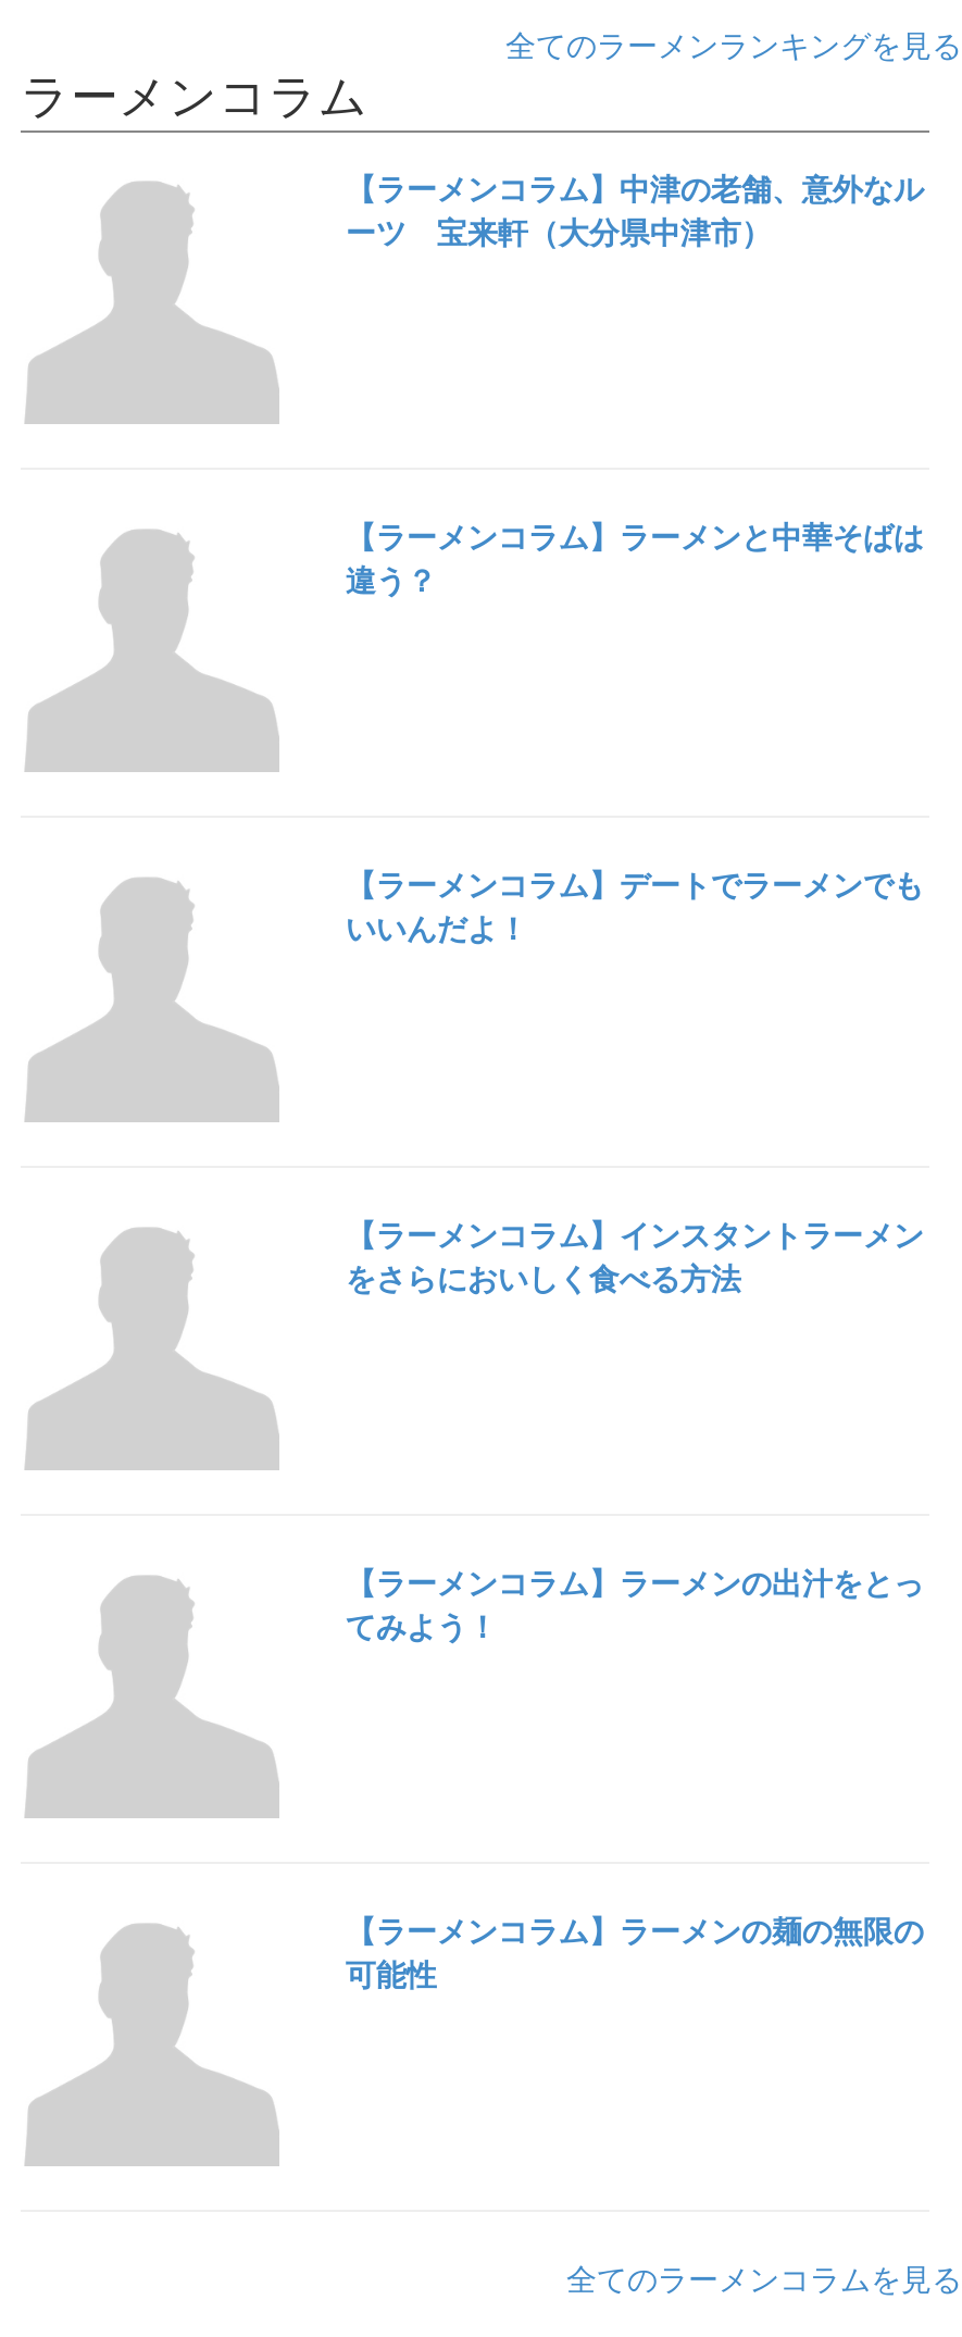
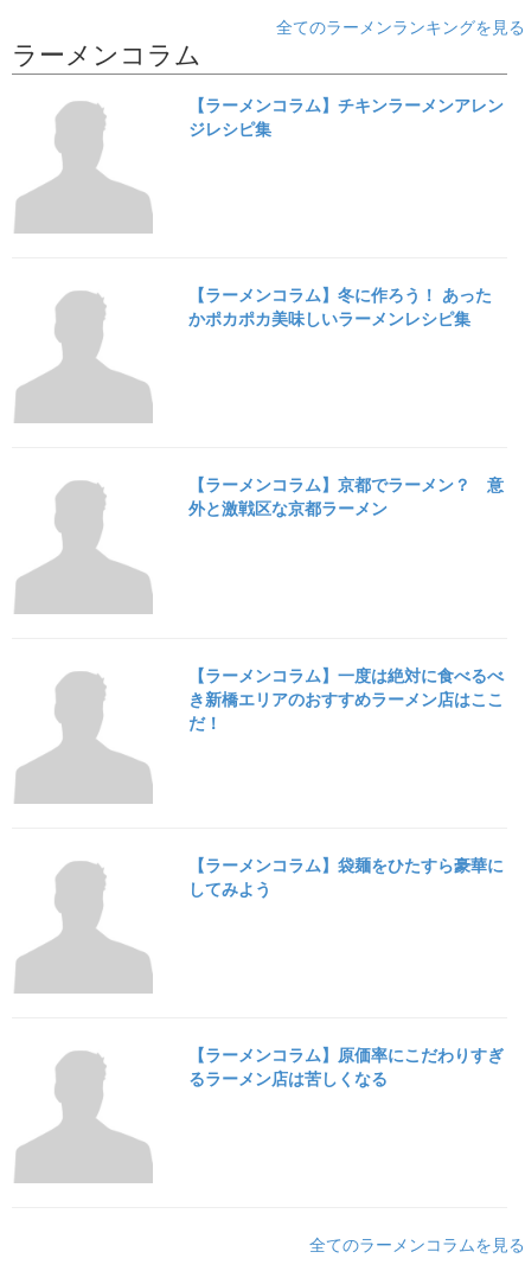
[345,164,924,251] 【ラーメンコラム】中津の老舗、意外なル | ーツ 宝来軒（大分県中津市） -> [189,92,504,139] 【ラーメンコラム】チキンラーメンアレン | ジレシピ集
[345,513,924,600] 【ラーメンコラム】ラーメンと中華そばは | 違う？ -> [189,282,492,329] 【ラーメンコラム】冬に作ろう！ あった | かポカポカ美味しいラーメンレシピ集
[345,862,924,949] 【ラーメンコラム】デートでラーメンでも | いいんだよ！ -> [189,472,504,520] 【ラーメンコラム】京都でラーメン？ 意 | 外と激戦区な京都ラーメン
[345,1210,924,1297] 【ラーメンコラム】インスタントラーメン | をさらにおいしく食べる方法 -> [189,662,504,733] 【ラーメンコラム】一度は絶対に食べるべ | き新橋エリアのおすすめラーメン店はここ | だ！
[345,1559,924,1646] 【ラーメンコラム】ラーメンの出汁をとっ | てみよう！ -> [189,852,504,900] 【ラーメンコラム】袋麺をひたすら豪華に | してみよう
[345,1908,924,1995] 【ラーメンコラム】ラーメンの麺の無限の | 可能性 -> [189,1042,504,1090] 【ラーメンコラム】原価率にこだわりすぎ | るラーメン店は苦しくなる

